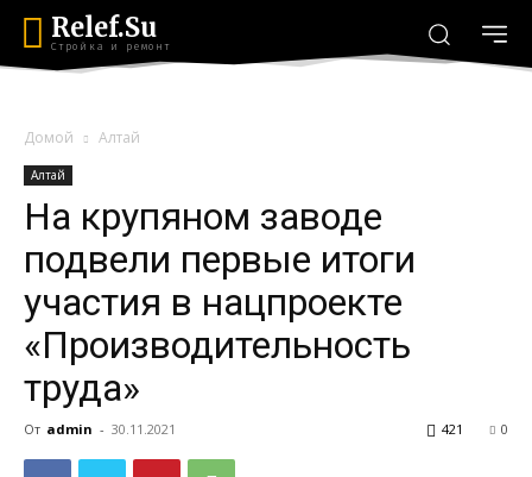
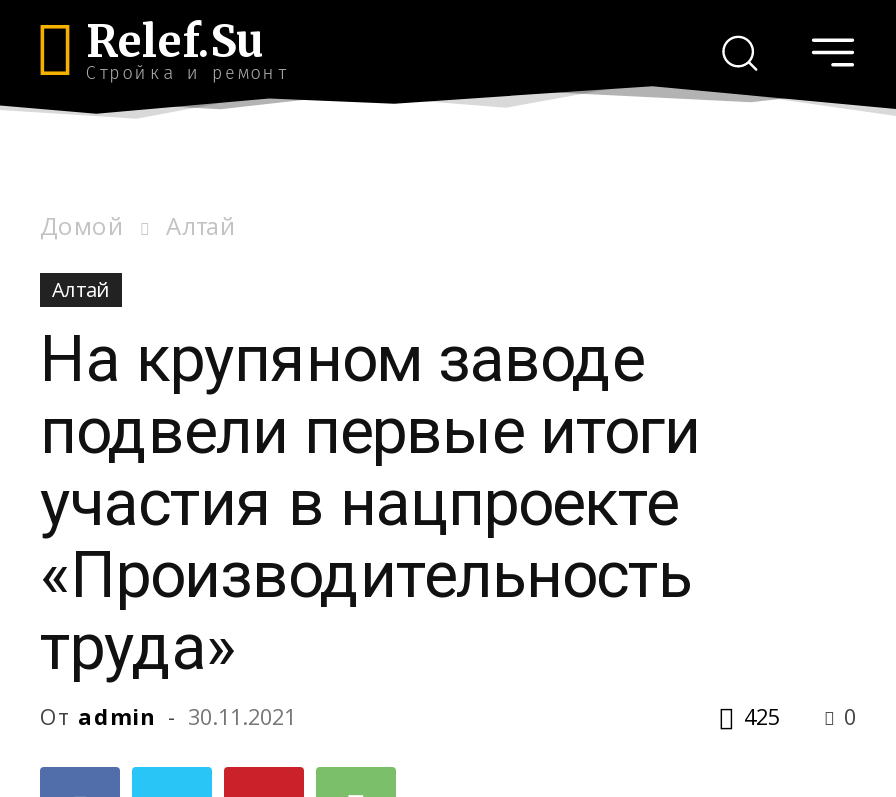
[442,420,463,438] 421 -> [744,701,780,731] 425

